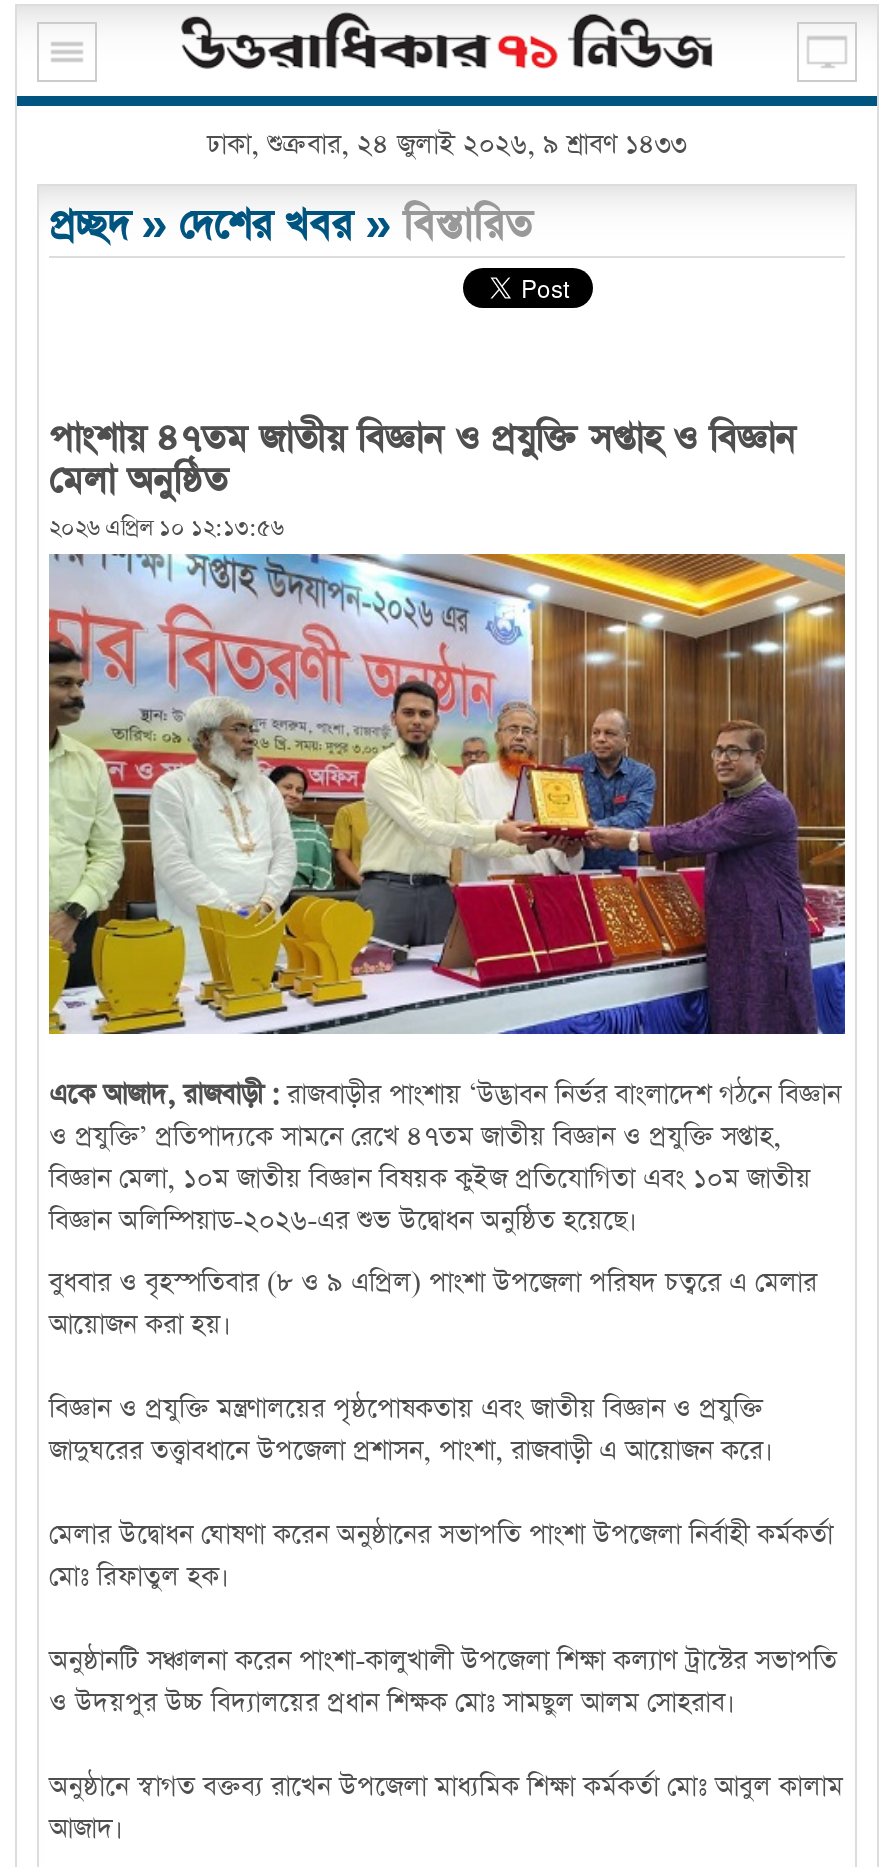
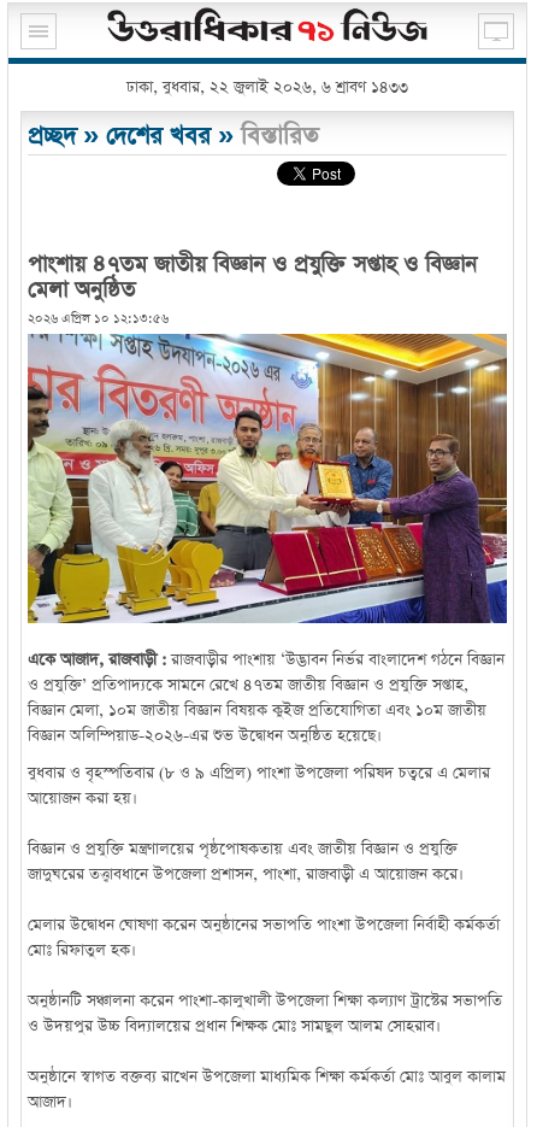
[207,126,687,164] ঢাকা, শুক্রবার, ২৪ জুলাই ২০২৬, ৯ শ্রাবণ ১৪৩৩ -> [126,76,408,99] ঢাকা, বুধবার, ২২ জুলাই ২০২৬, ৬ শ্রাবণ ১৪৩৩

